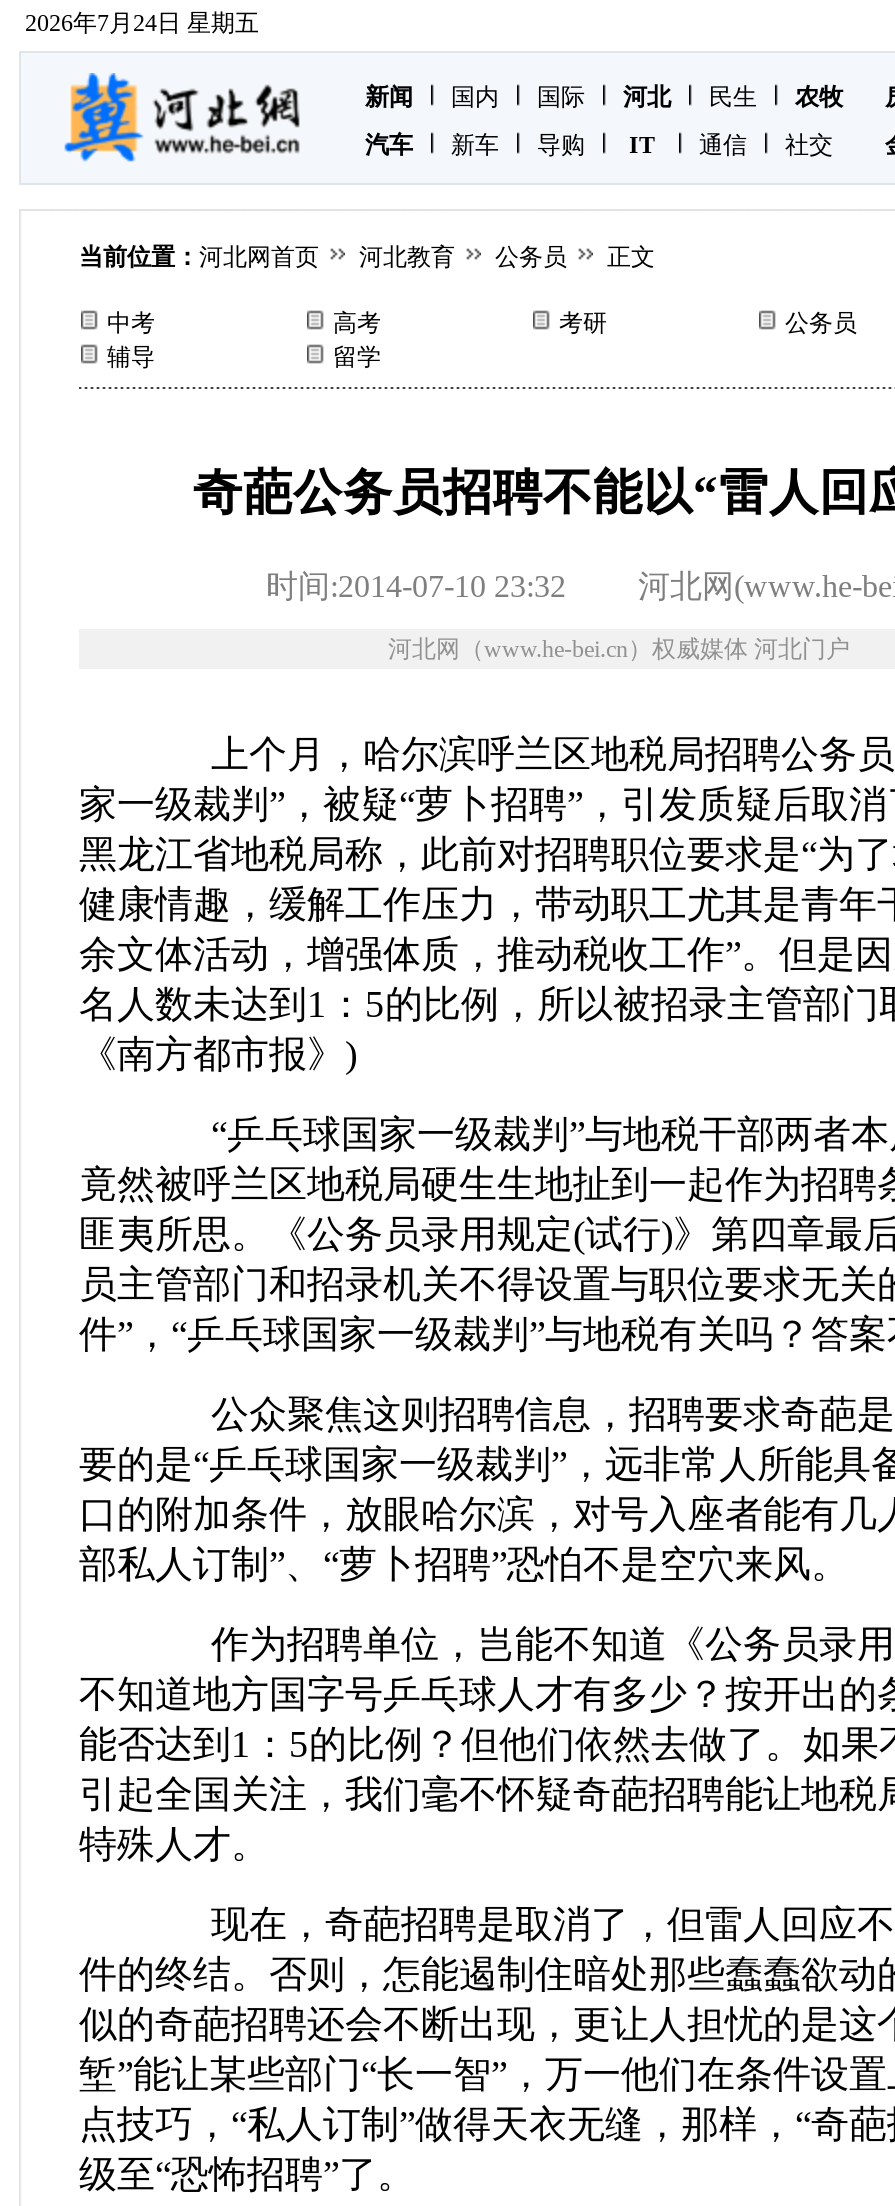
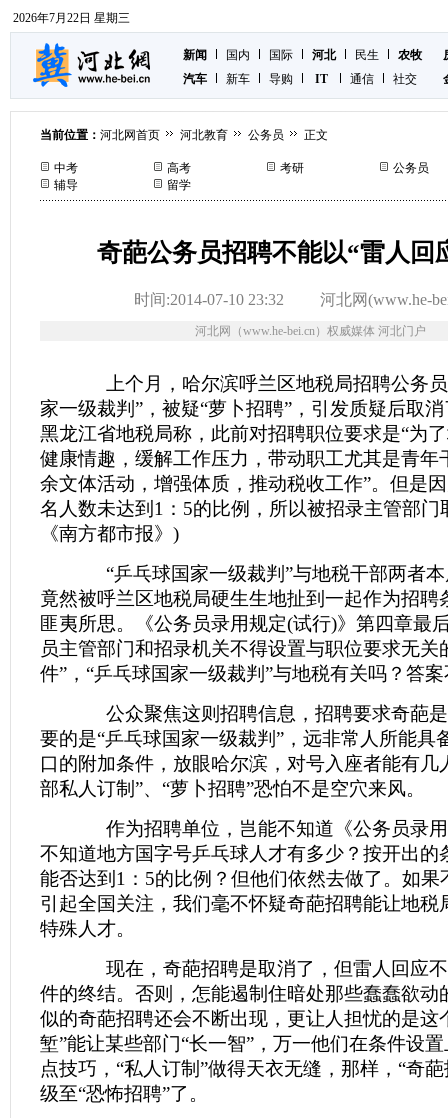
[25,9,259,37] 2026年7月24日 星期五 -> [13,11,130,25] 2026年7月22日 星期三

